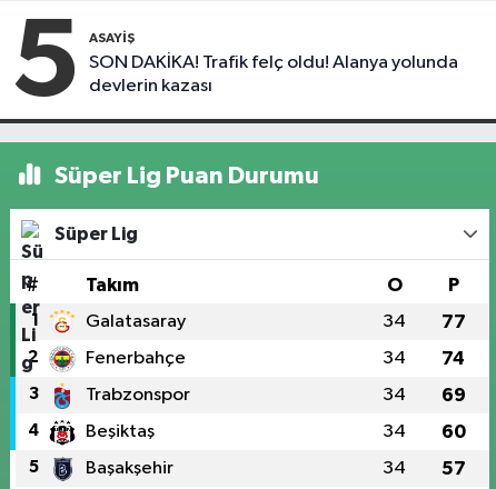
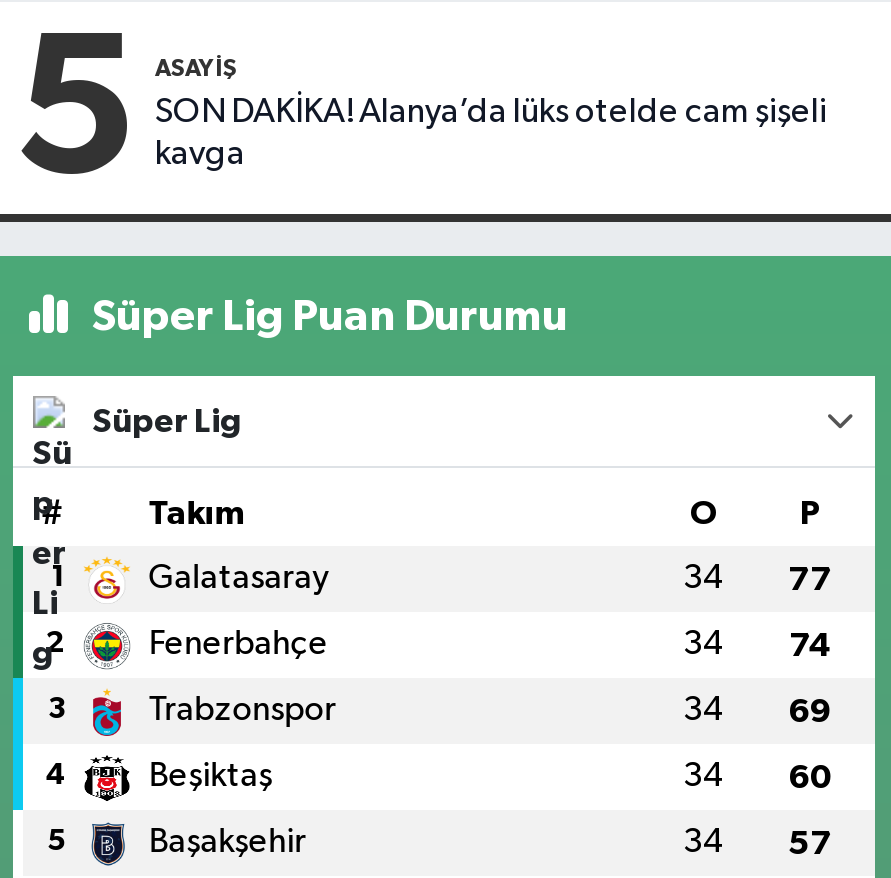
[89,53,458,95] SON DAKİKA! Trafik felç oldu! Alanya yolunda | devlerin kazası -> [155,95,827,171] SON DAKİKA! Alanya’da lüks otelde cam şişeli | kavga

